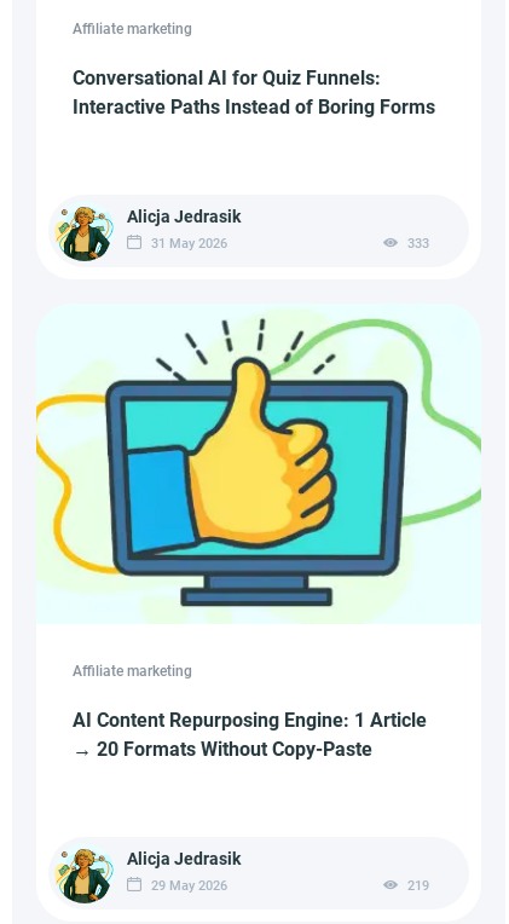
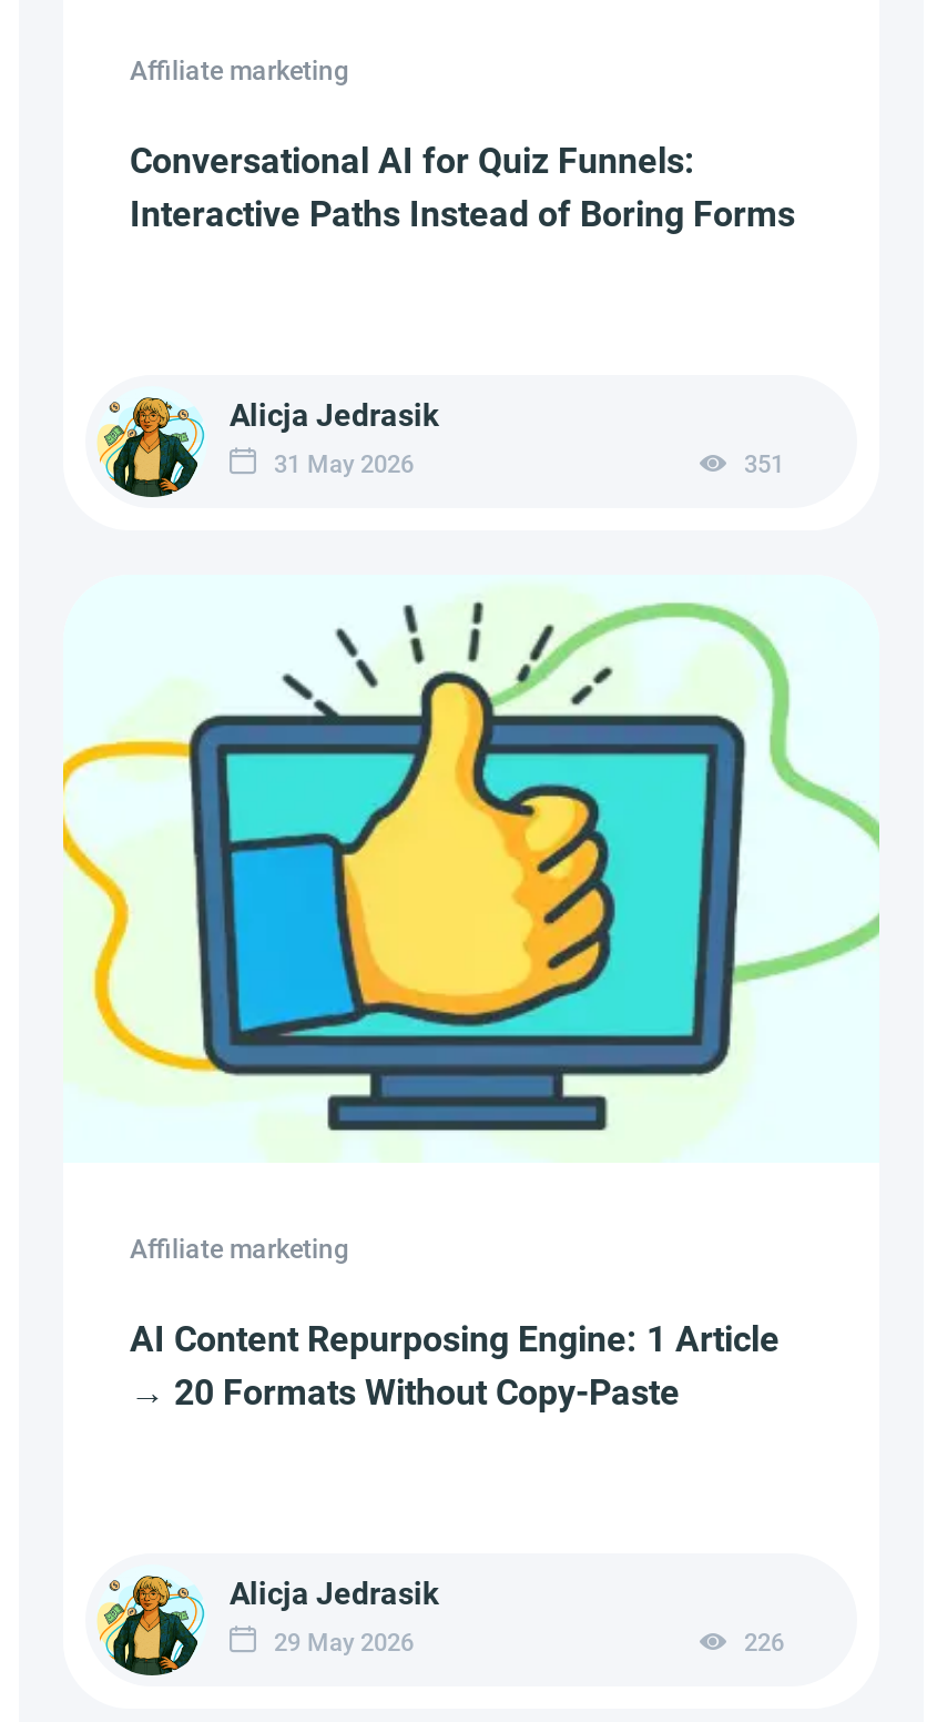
[407,236,429,252] 333 -> [744,451,784,480] 351
[407,878,429,894] 219 -> [744,1629,784,1658] 226

